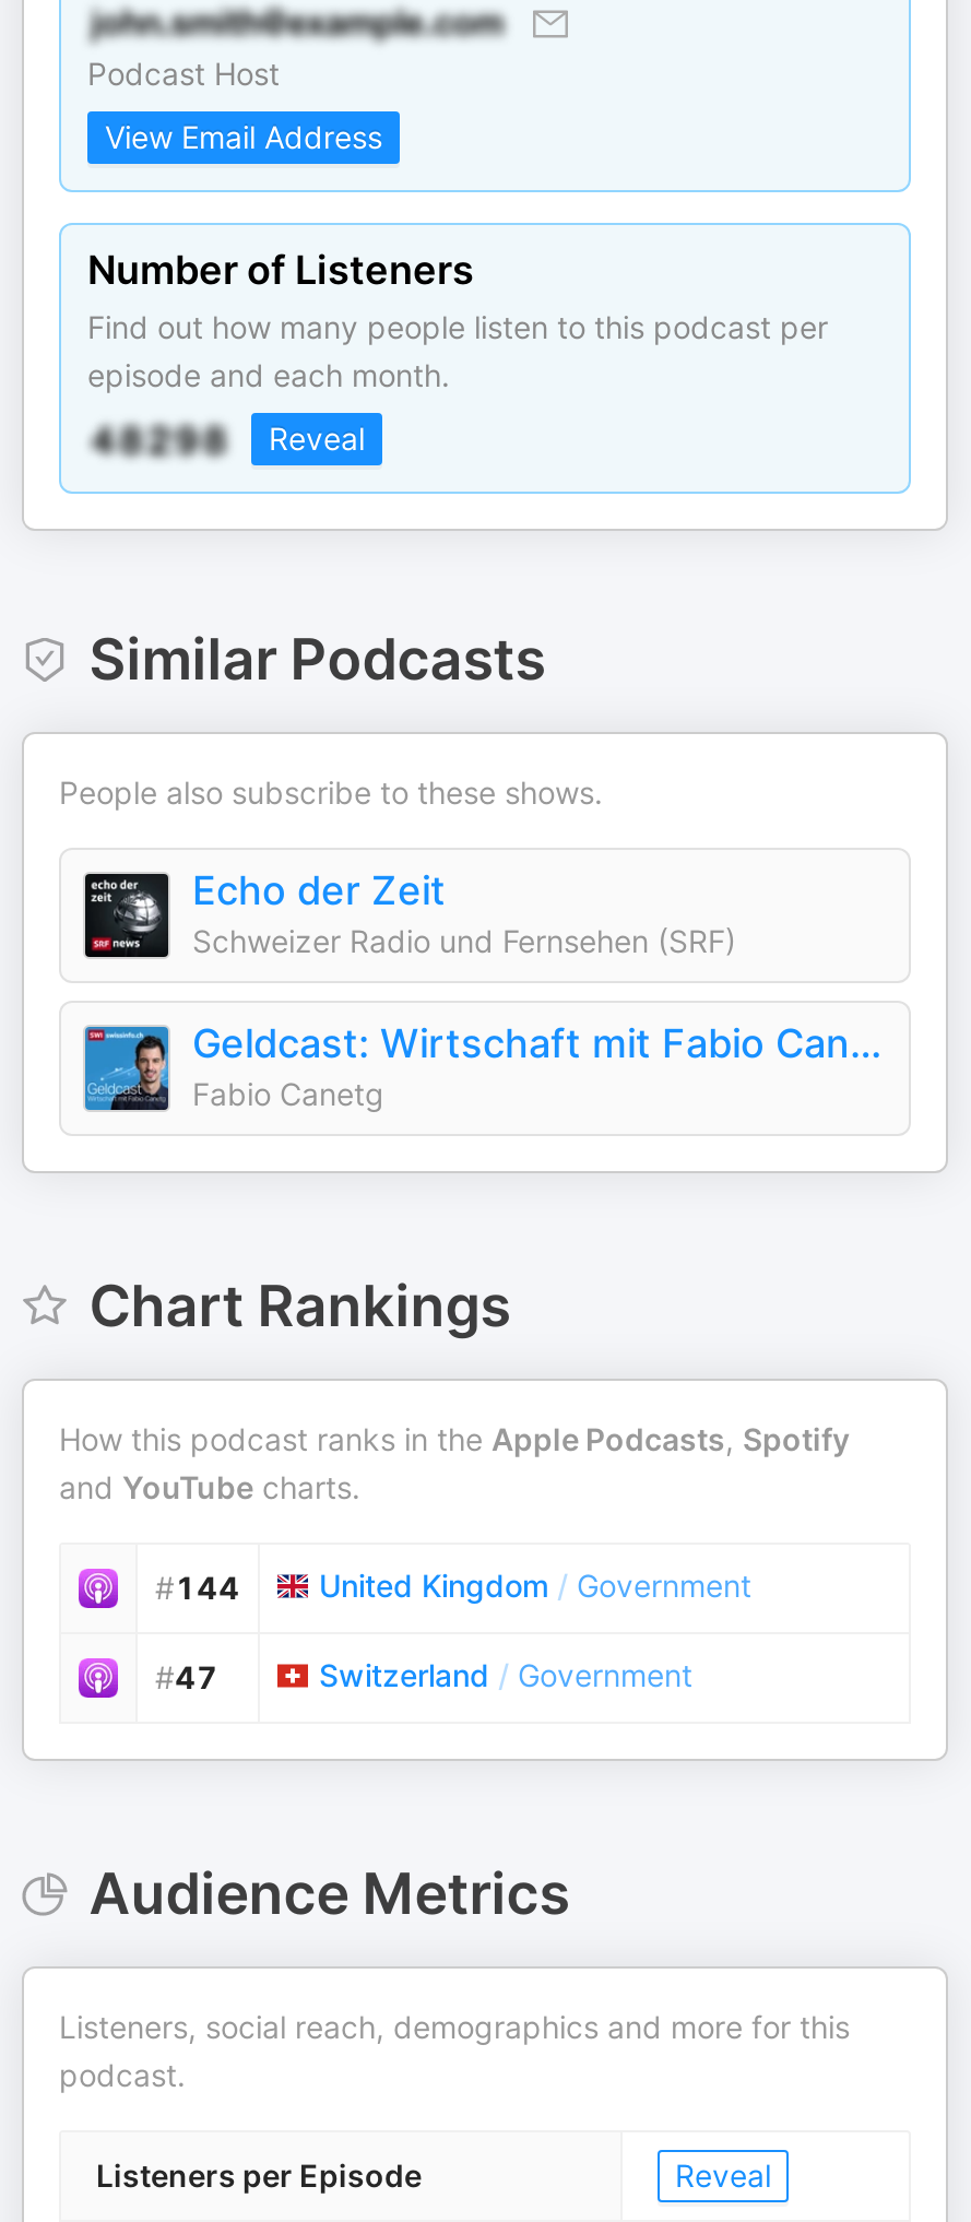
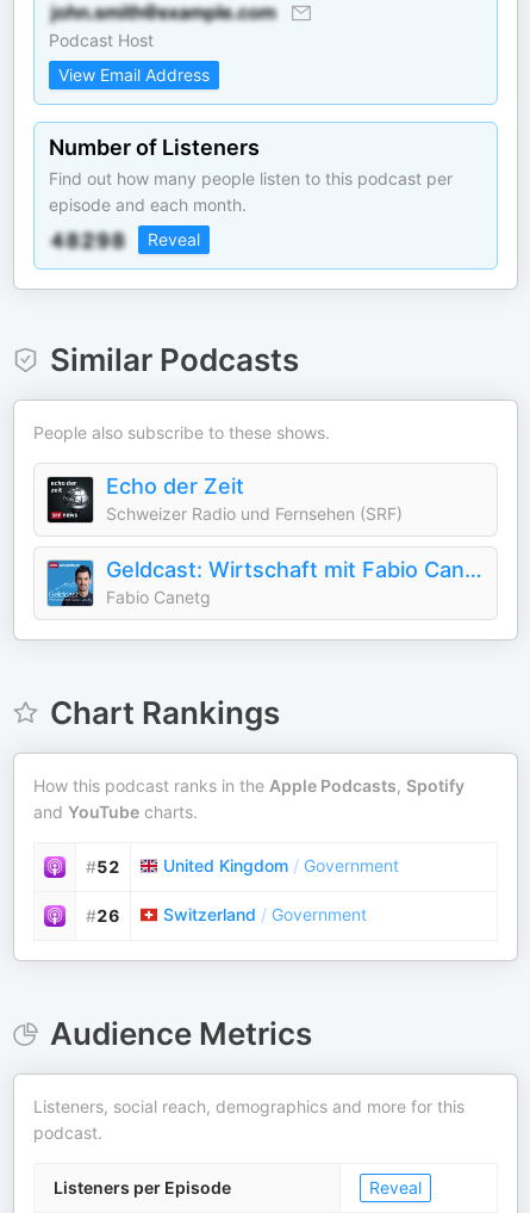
[155,1569,240,1606] #144 -> [86,856,120,877] #52
[155,1658,218,1695] #47 -> [86,905,120,926] #26

